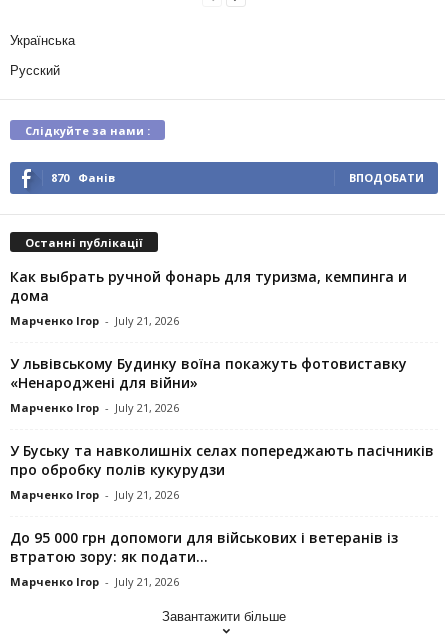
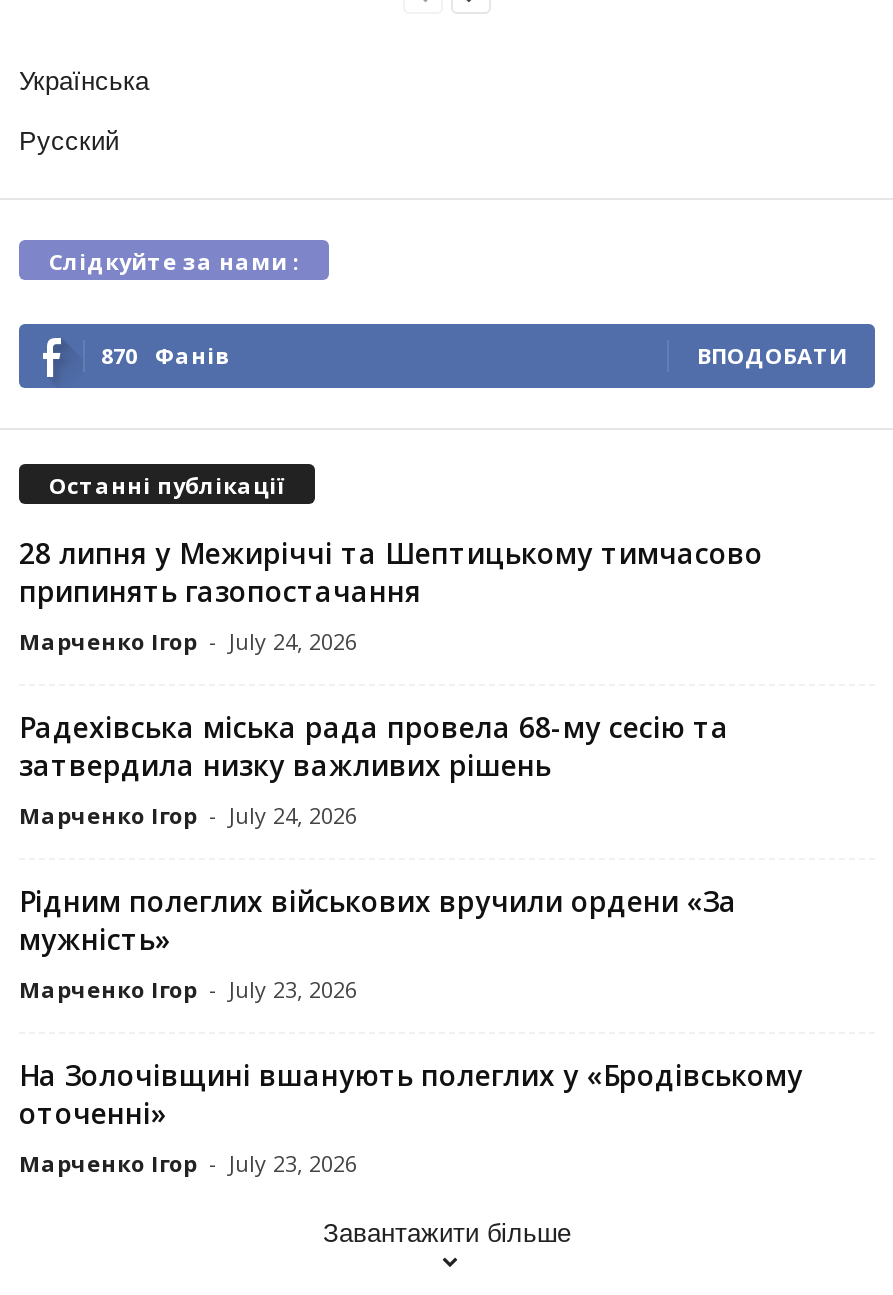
[10,267,407,328] Как выбрать ручной фонарь для туризма, кемпинга и | дома | Марченко Ігор - July 21, 2026 -> [19,534,763,656] 28 липня у Межиріччі та Шептицькому тимчасово | припинять газопостачання | Марченко Ігор - July 24, 2026
[10,354,407,415] У львівському Будинку воїна покажуть фотовиставку | «Ненароджені для війни» | Марченко Ігор - July 21, 2026 -> [19,708,729,830] Радехівська міська рада провела 68-му сесію та | затвердила низку важливих рішень | Марченко Ігор - July 24, 2026
[10,441,434,502] У Буську та навколишніх селах попереджають пасічників | про обробку полів кукурудзи | Марченко Ігор - July 21, 2026 -> [19,882,737,1004] Рідним полеглих військових вручили ордени «За | мужність» | Марченко Ігор - July 23, 2026
[10,528,398,589] До 95 000 грн допомоги для військових і ветеранів із | втратою зору: як подати... | Марченко Ігор - July 21, 2026 -> [19,1056,803,1178] На Золочівщині вшанують полеглих у «Бродівському | оточенні» | Марченко Ігор - July 23, 2026

